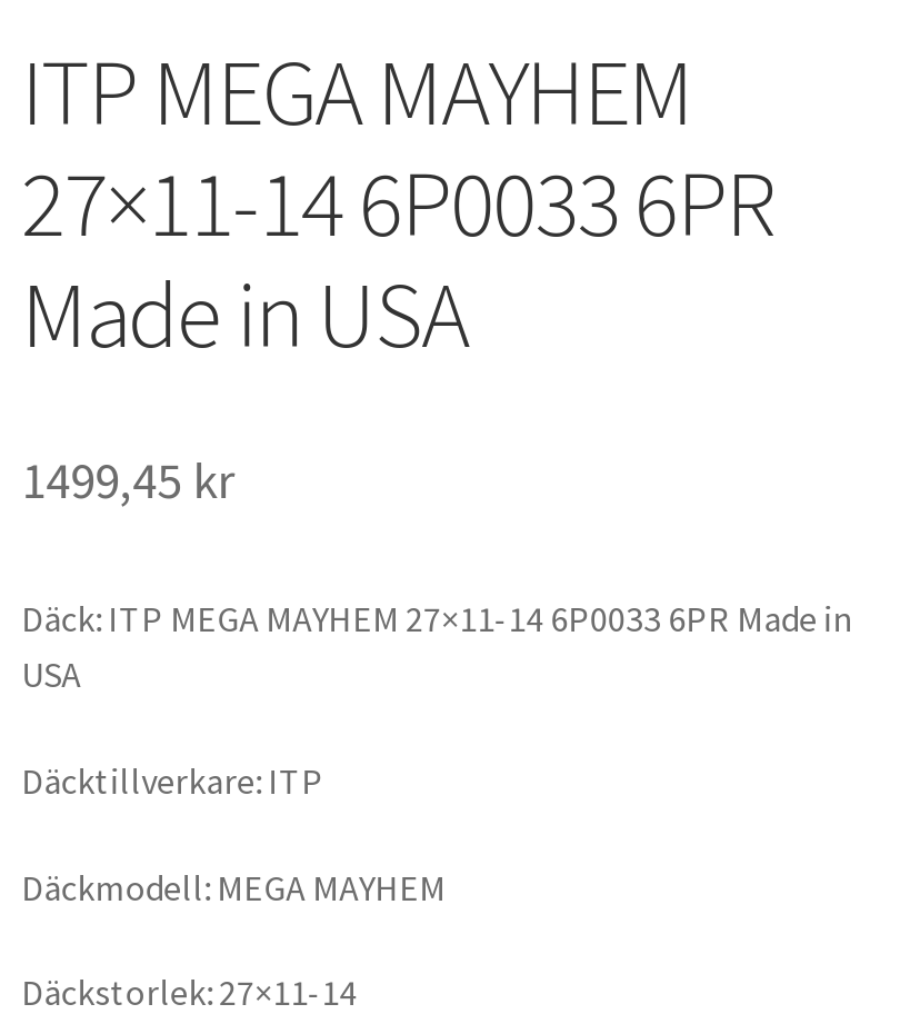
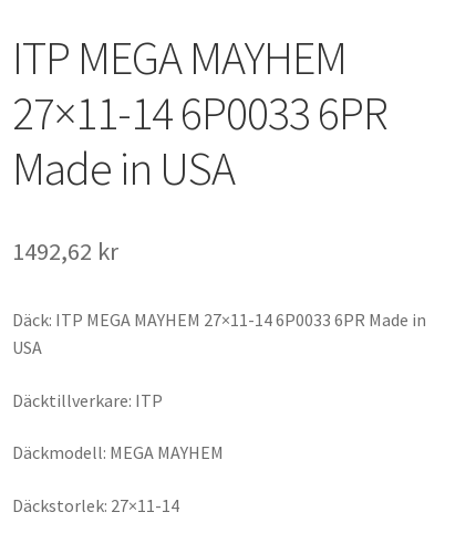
[21,449,235,512] 1499,45 kr -> [12,236,118,267] 1492,62 kr

